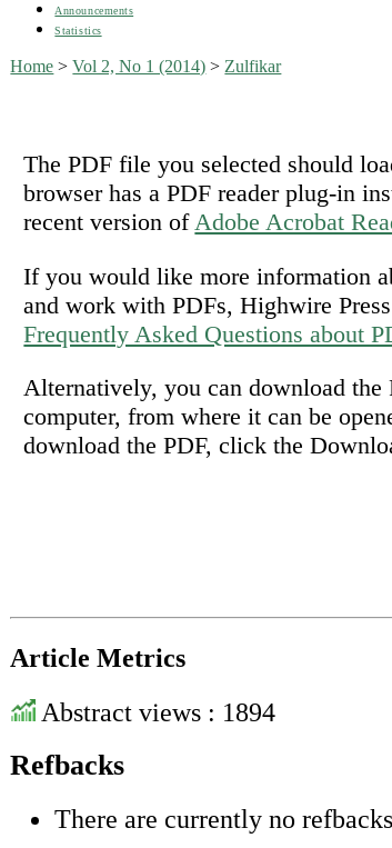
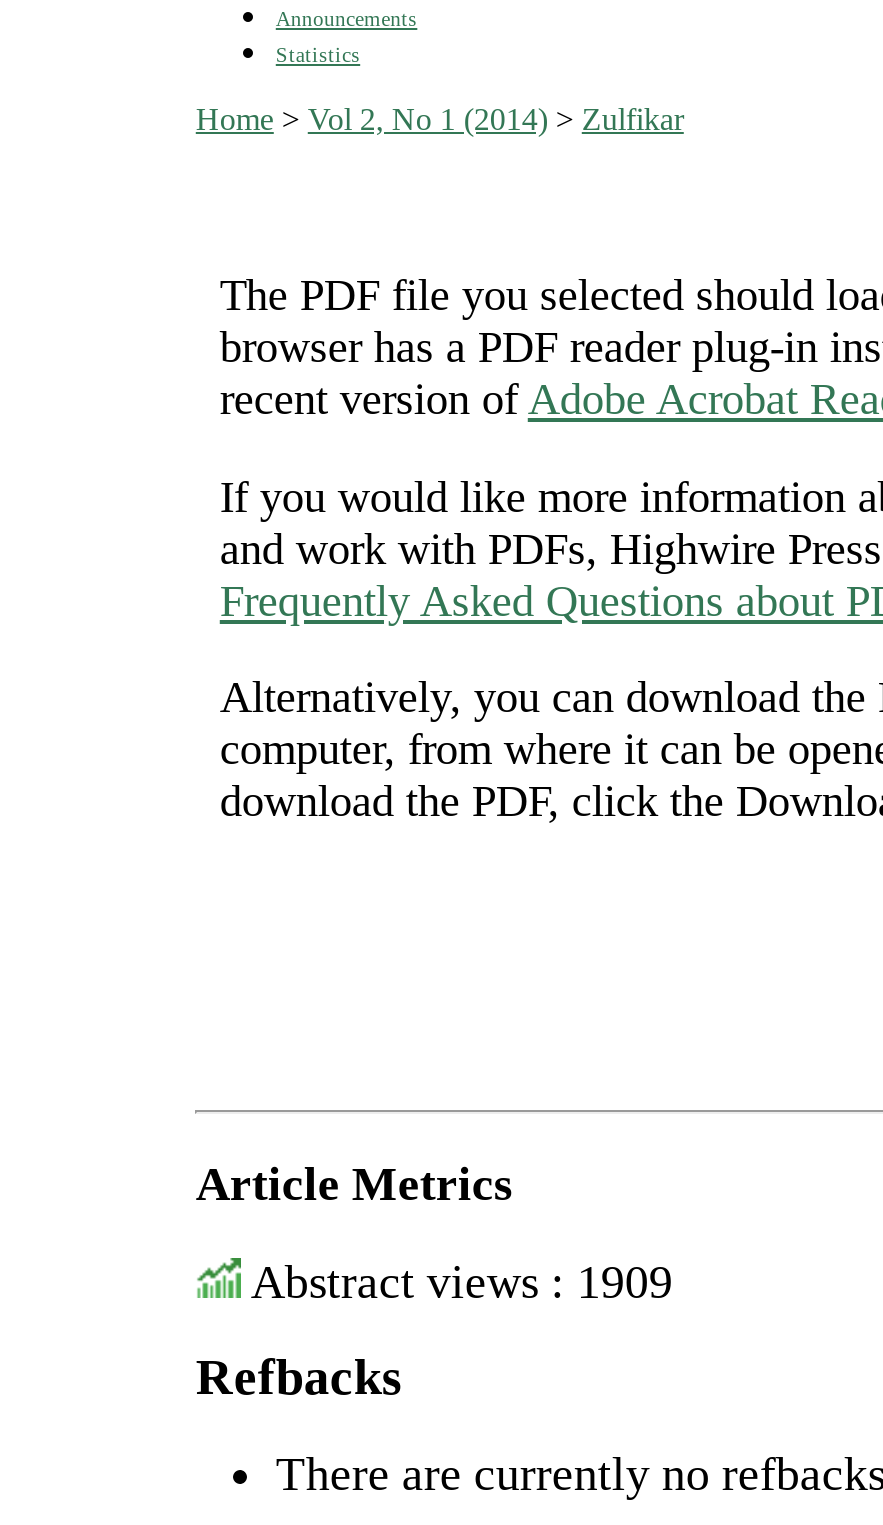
[35,697,275,727] Abstract views : 1894 -> [241,1255,673,1309] Abstract views : 1909

